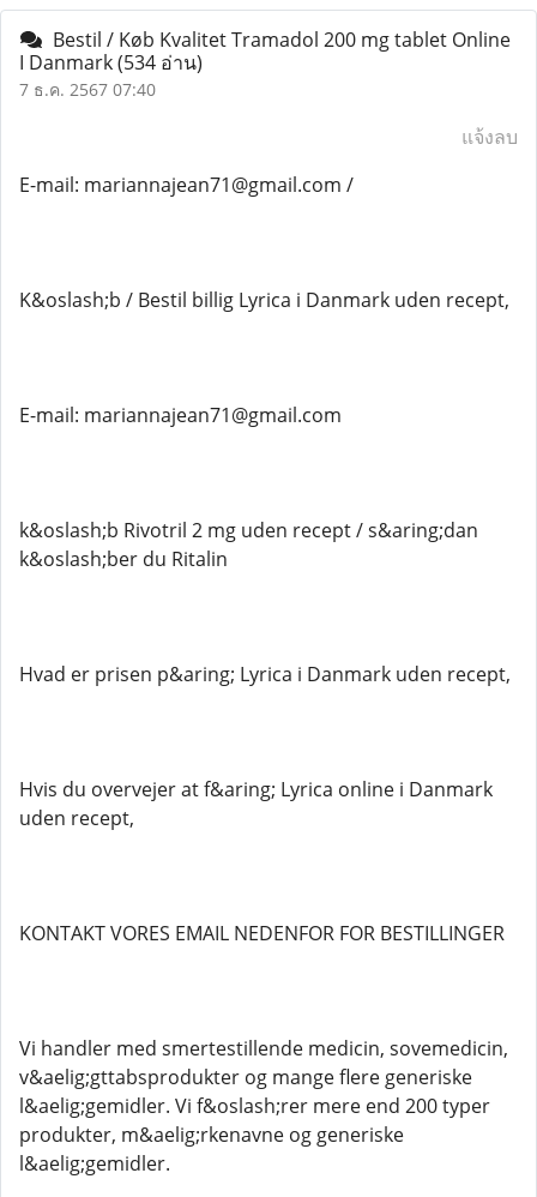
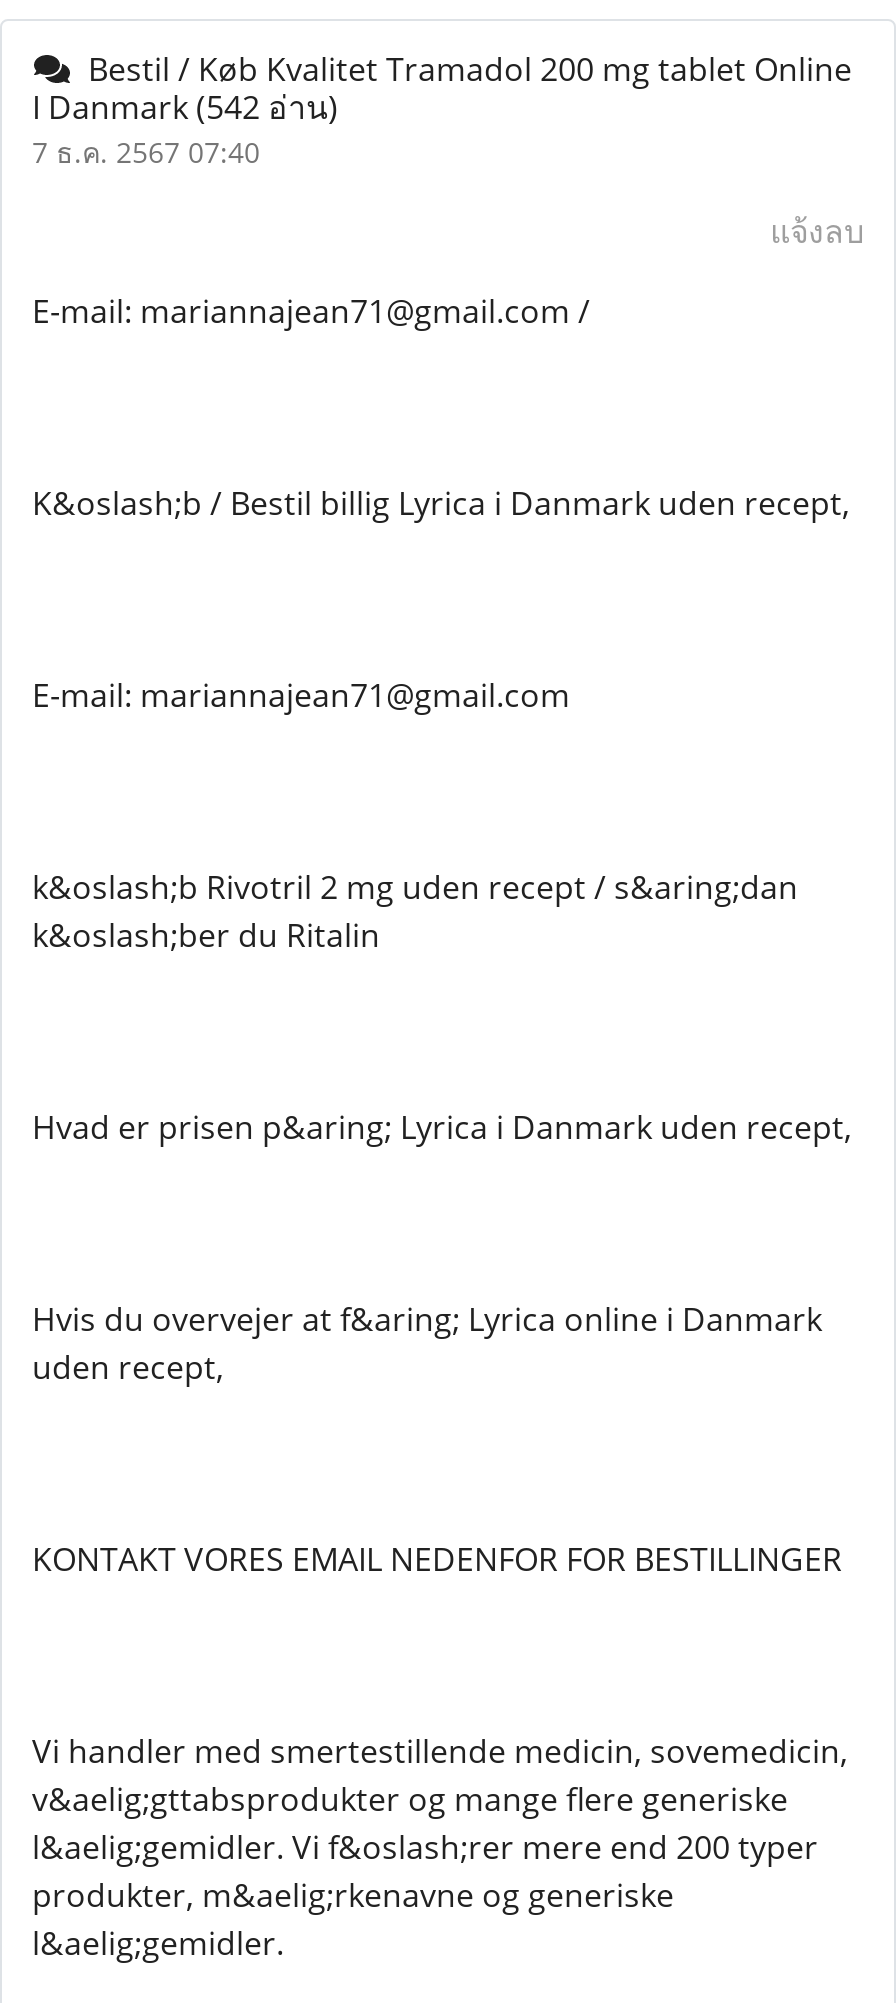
[19,49,203,76] I Danmark (534 อ่าน) -> [32,85,338,129] I Danmark (542 อ่าน)

